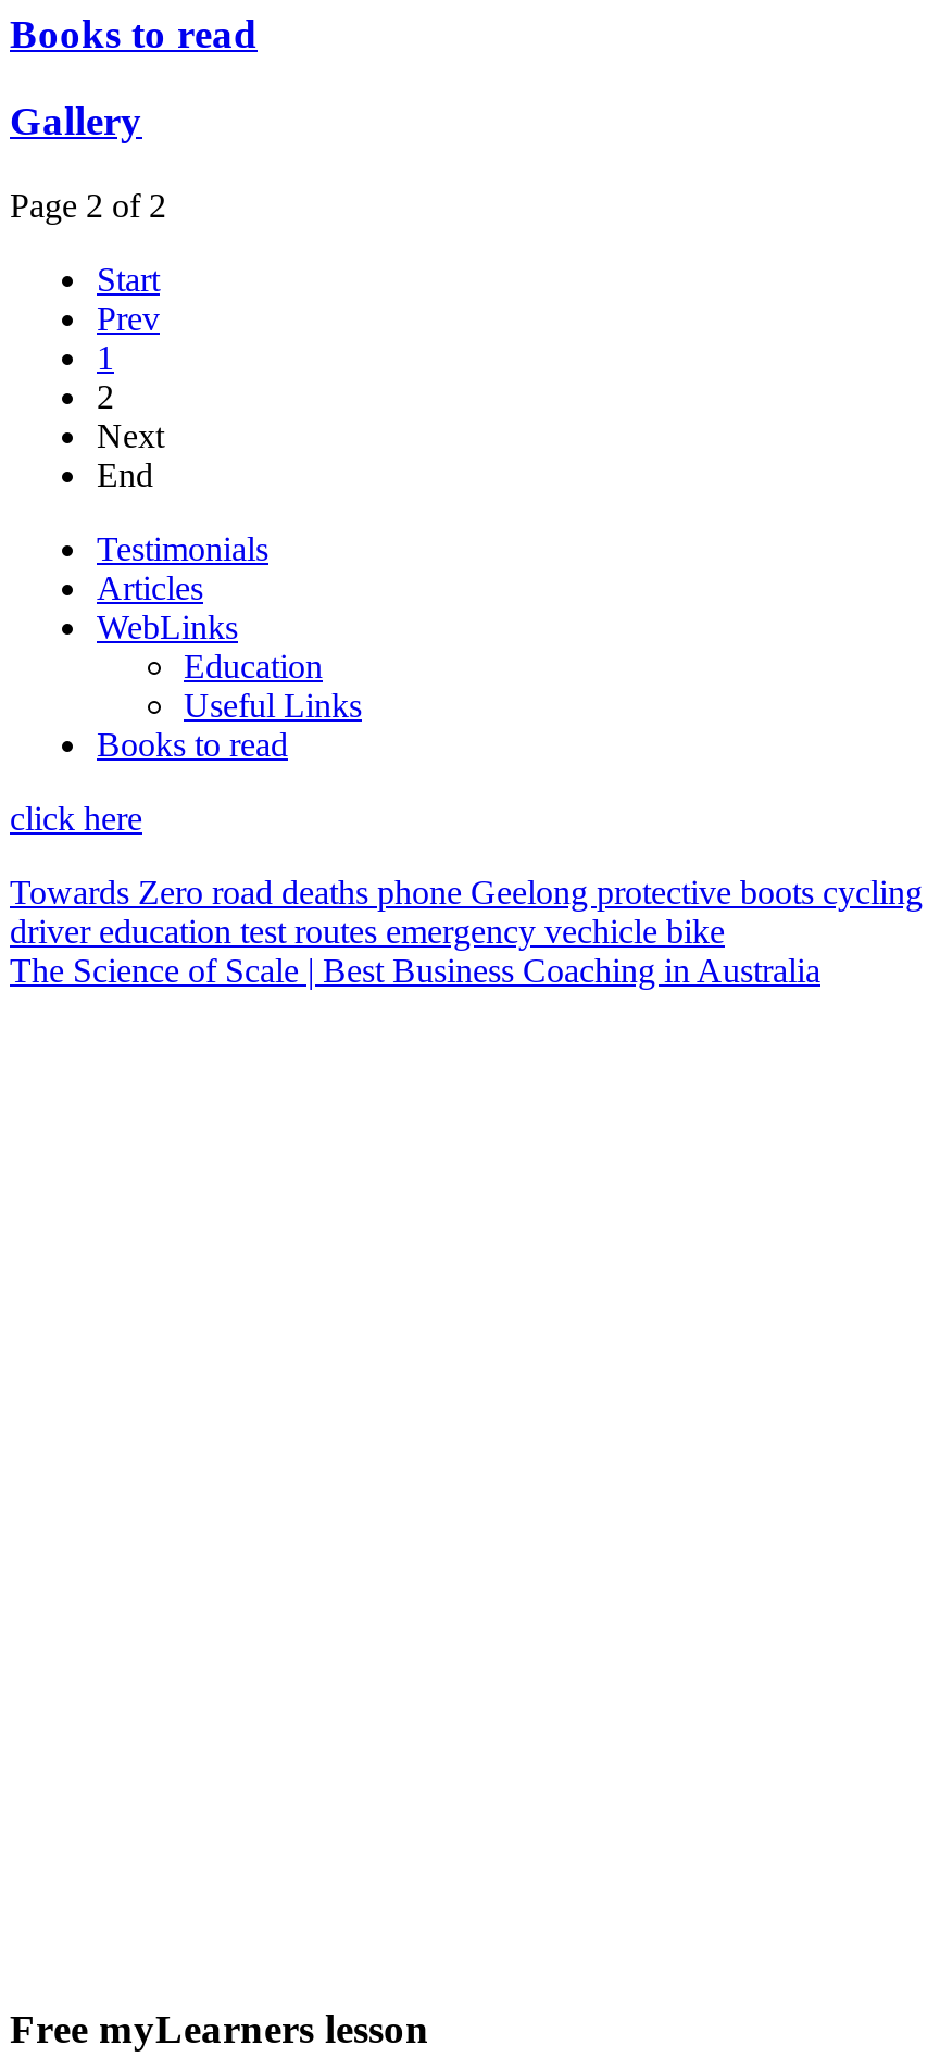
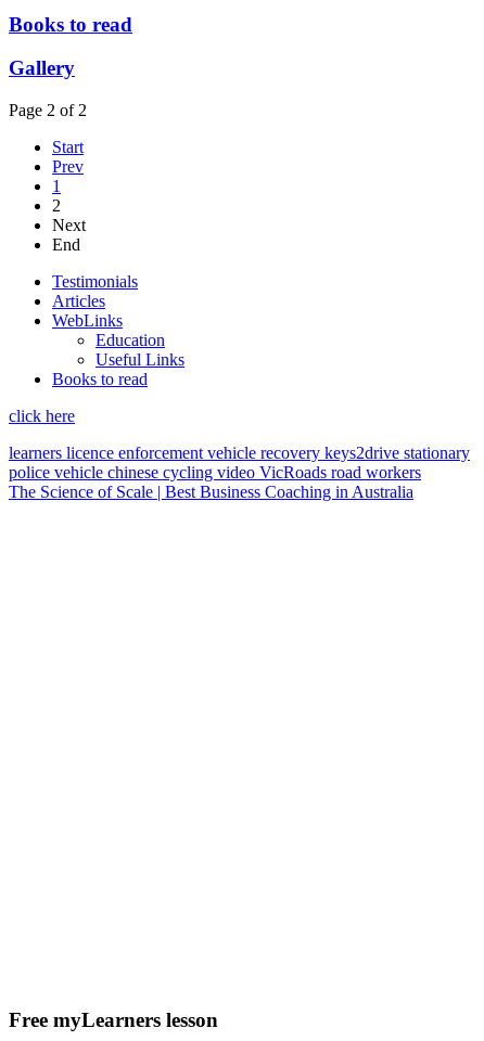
[10,874,923,950] Towards Zero road deaths phone Geelong protective boots cycling | driver education test routesemergency vechicle bike -> [9,444,470,482] learners licence enforcement vehicle recovery keys2drive stationary | police vehicle chinese cycling video VicRoads road workers

